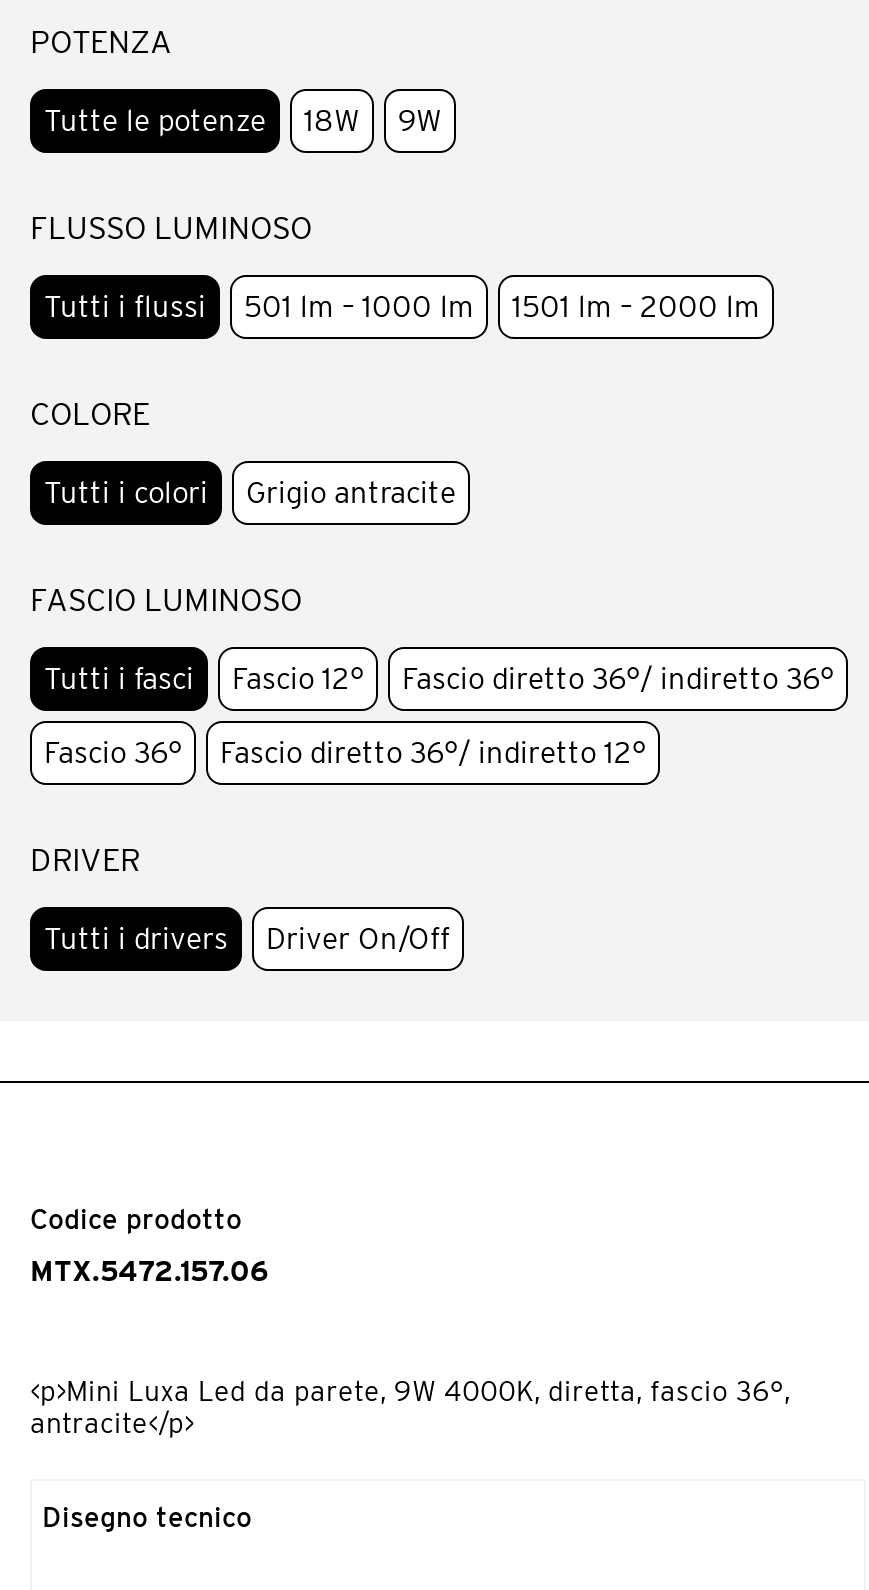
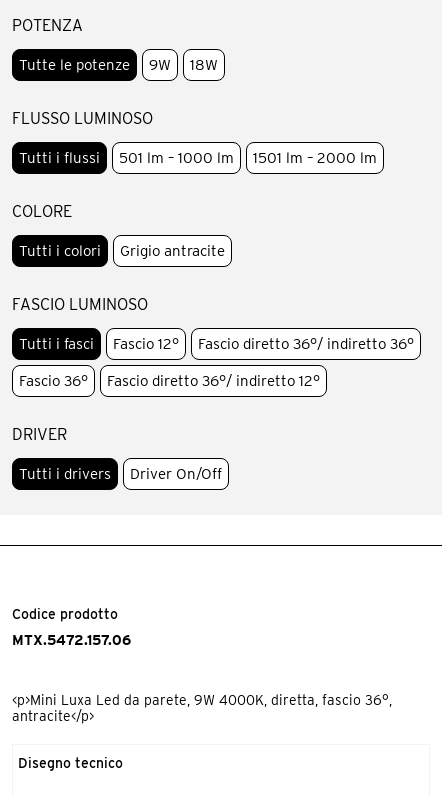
[304,104,360,140] 18W -> none
none -> [190,56,218,74] 18W

